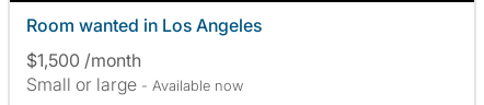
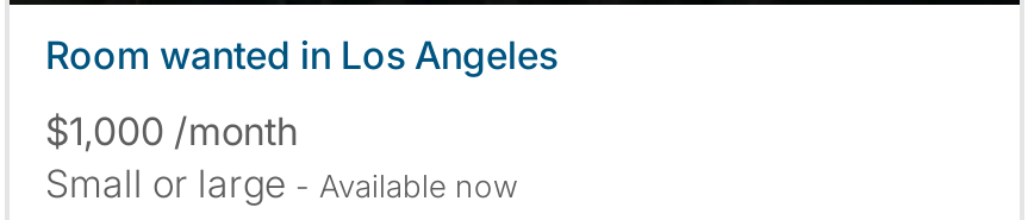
[26,49,141,71] $1,500 /month -> [45,108,298,155] $1,000 /month

